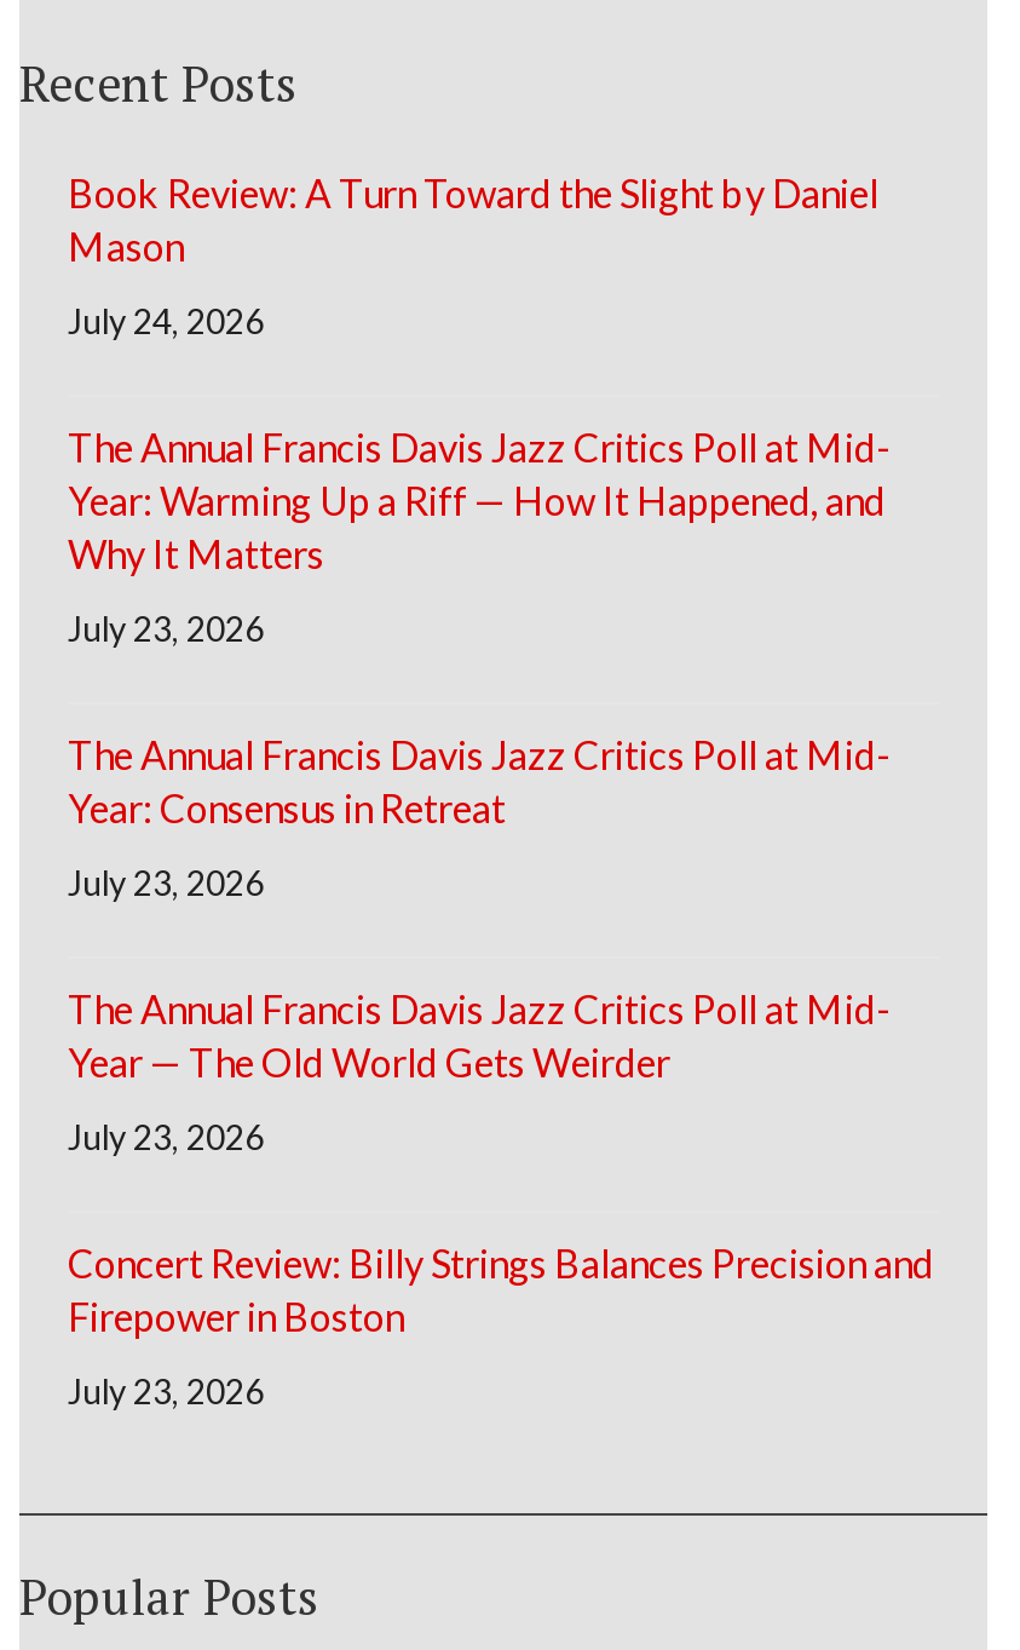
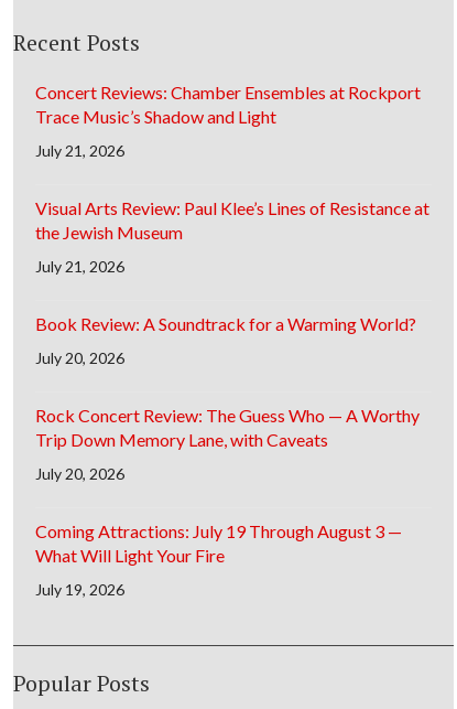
[68,169,878,268] Book Review: A Turn Toward the Slight by Daniel | Mason -> [35,81,421,126] Concert Reviews: Chamber Ensembles at Rockport | Trace Music’s Shadow and Light
[68,299,264,340] July 24, 2026 -> [35,141,124,159] July 21, 2026
[68,423,891,575] The Annual Francis Davis Jazz Critics Poll at Mid- | Year: Warming Up a Riff — How It Happened, and | Why It Matters -> [35,197,429,242] Visual Arts Review: Paul Klee’s Lines of Resistance at | the Jewish Museum
[68,607,264,648] July 23, 2026 -> [35,256,124,275] July 21, 2026
[68,730,891,829] The Annual Francis Davis Jazz Critics Poll at Mid- | Year: Consensus in Retreat -> [35,313,416,334] Book Review: A Soundtrack for a Warming World?
[68,861,264,902] July 23, 2026 -> [35,348,124,367] July 20, 2026
[68,984,891,1084] The Annual Francis Davis Jazz Critics Poll at Mid- | Year — The Old World Gets Weirder -> [35,404,420,449] Rock Concert Review: The Guess Who — A Worthy | Trip Down Memory Lane, with Caveats
[68,1115,264,1156] July 23, 2026 -> [35,464,124,483] July 20, 2026
[68,1239,934,1338] Concert Review: Billy Strings Balances Precision and | Firepower in Boston -> [35,520,402,565] Coming Attractions: July 19 Through August 3 — | What Will Light Your Fire
[68,1369,264,1411] July 23, 2026 -> [35,580,124,598] July 19, 2026

